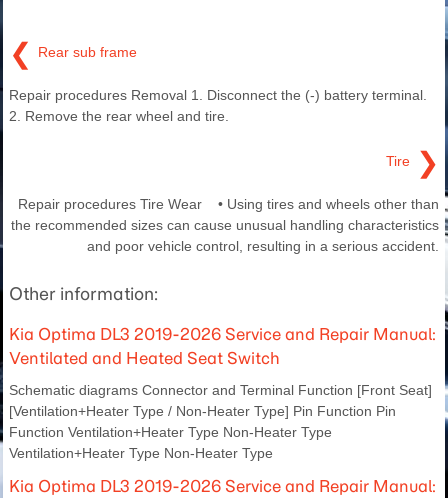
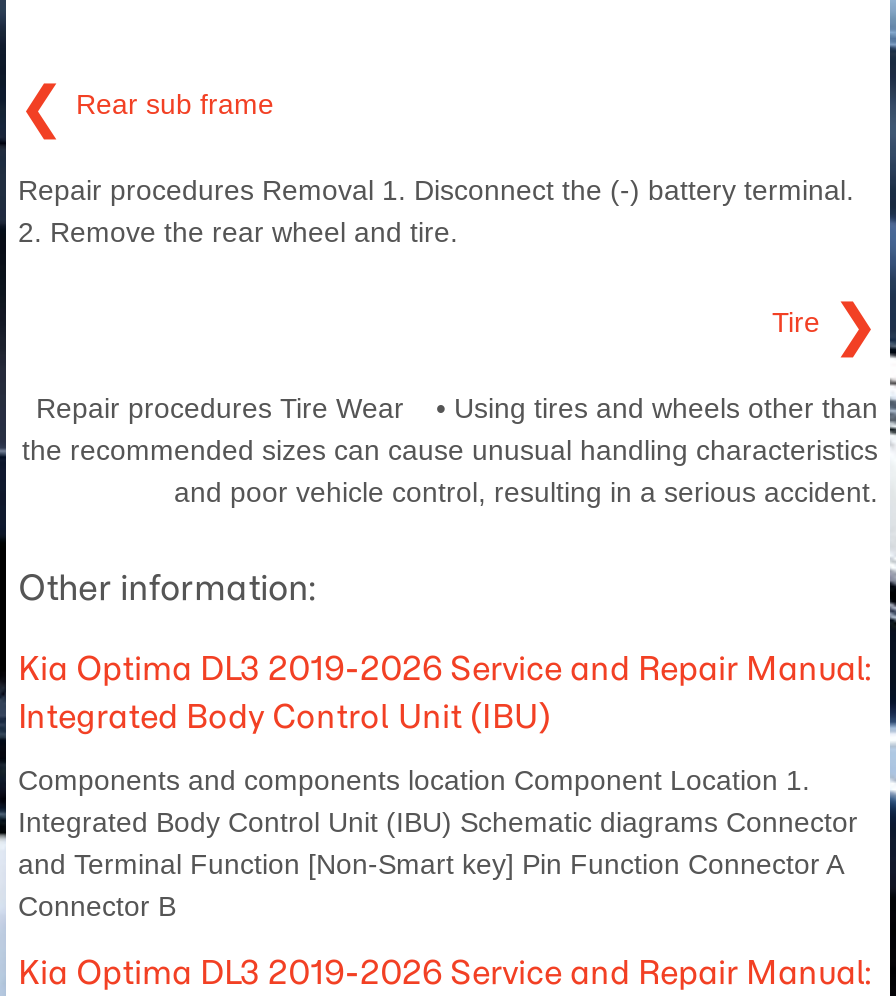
[9,348,280,368] Ventilated and Heated Seat Switch -> [18,695,550,735] Integrated Body Control Unit (IBU)
[9,382,432,461] Schematic diagrams Connector and Terminal Function [Front Seat] | [Ventilation+Heater Type / Non-Heater Type] Pin Function Pin | Function Ventilation+Heater Type Non-Heater Type | Ventilation+Heater Type Non-Heater Type -> [18,763,858,921] Components and components location Component Location 1. | Integrated Body Control Unit (IBU) Schematic diagrams Connector | and Terminal Function [Non-Smart key] Pin Function Connector A | Connector B

